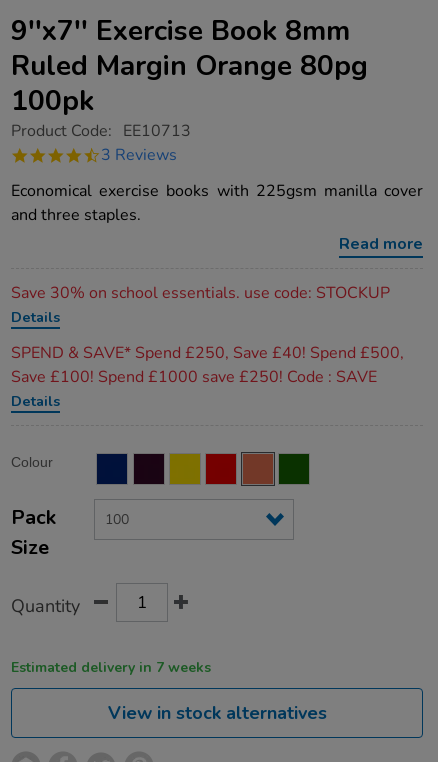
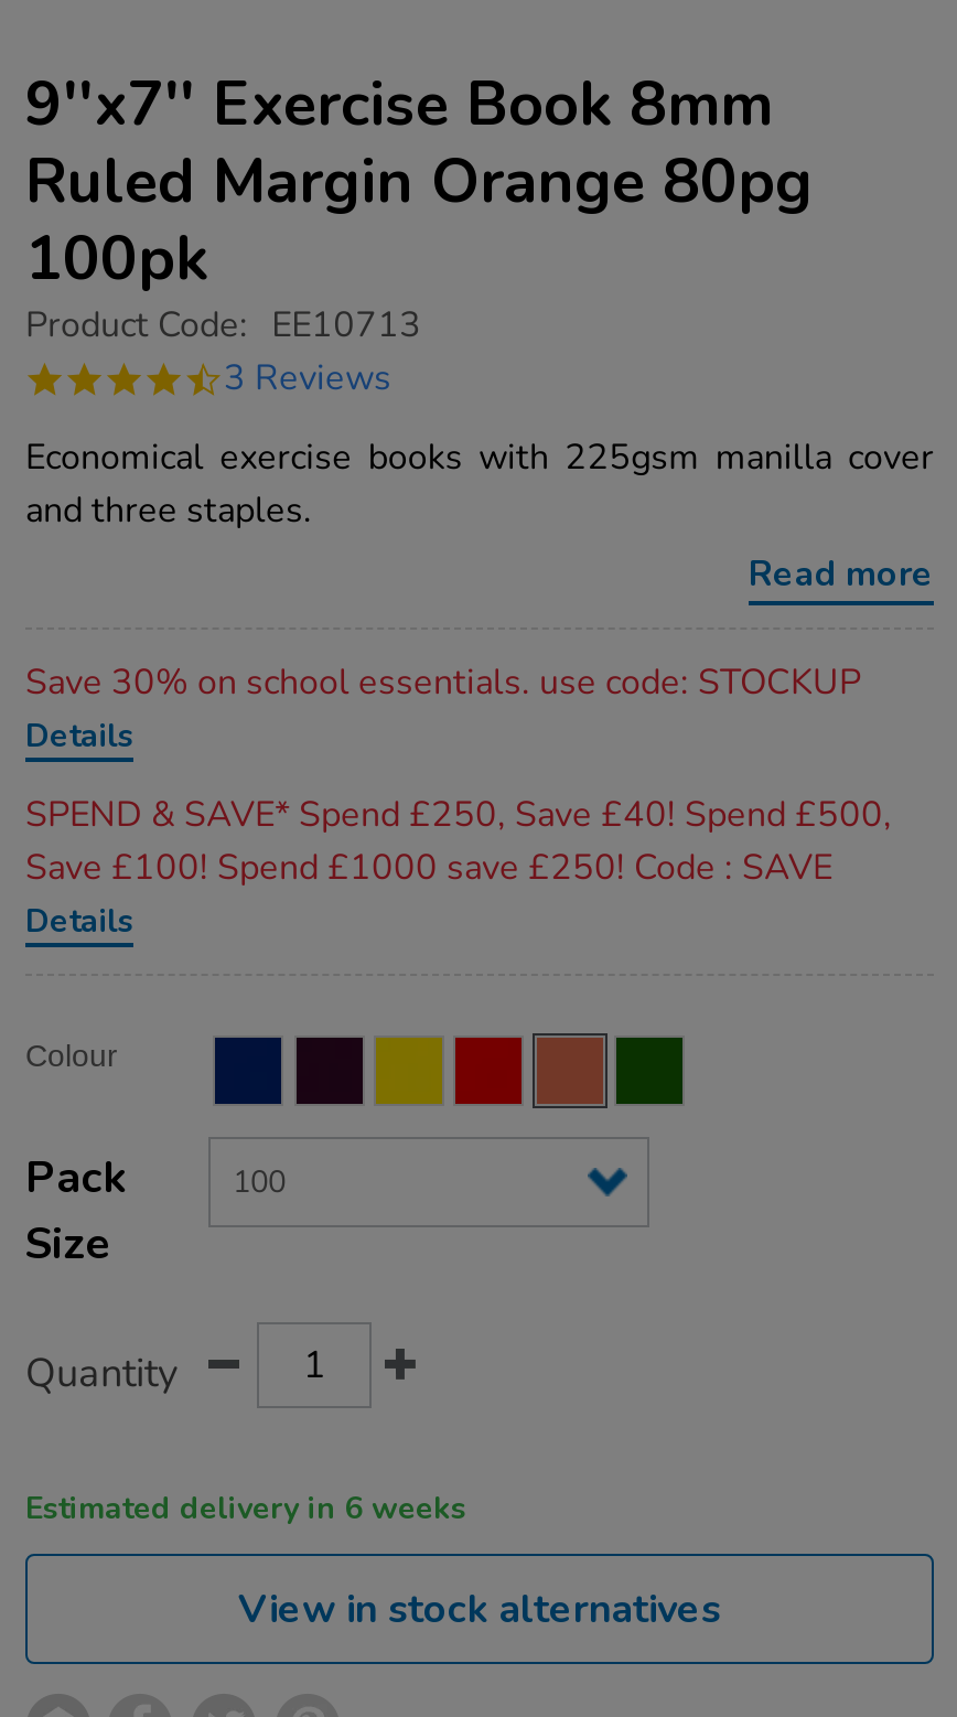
[11,658,211,677] Estimated delivery in 7 weeks -> [25,1487,466,1529] Estimated delivery in 6 weeks

